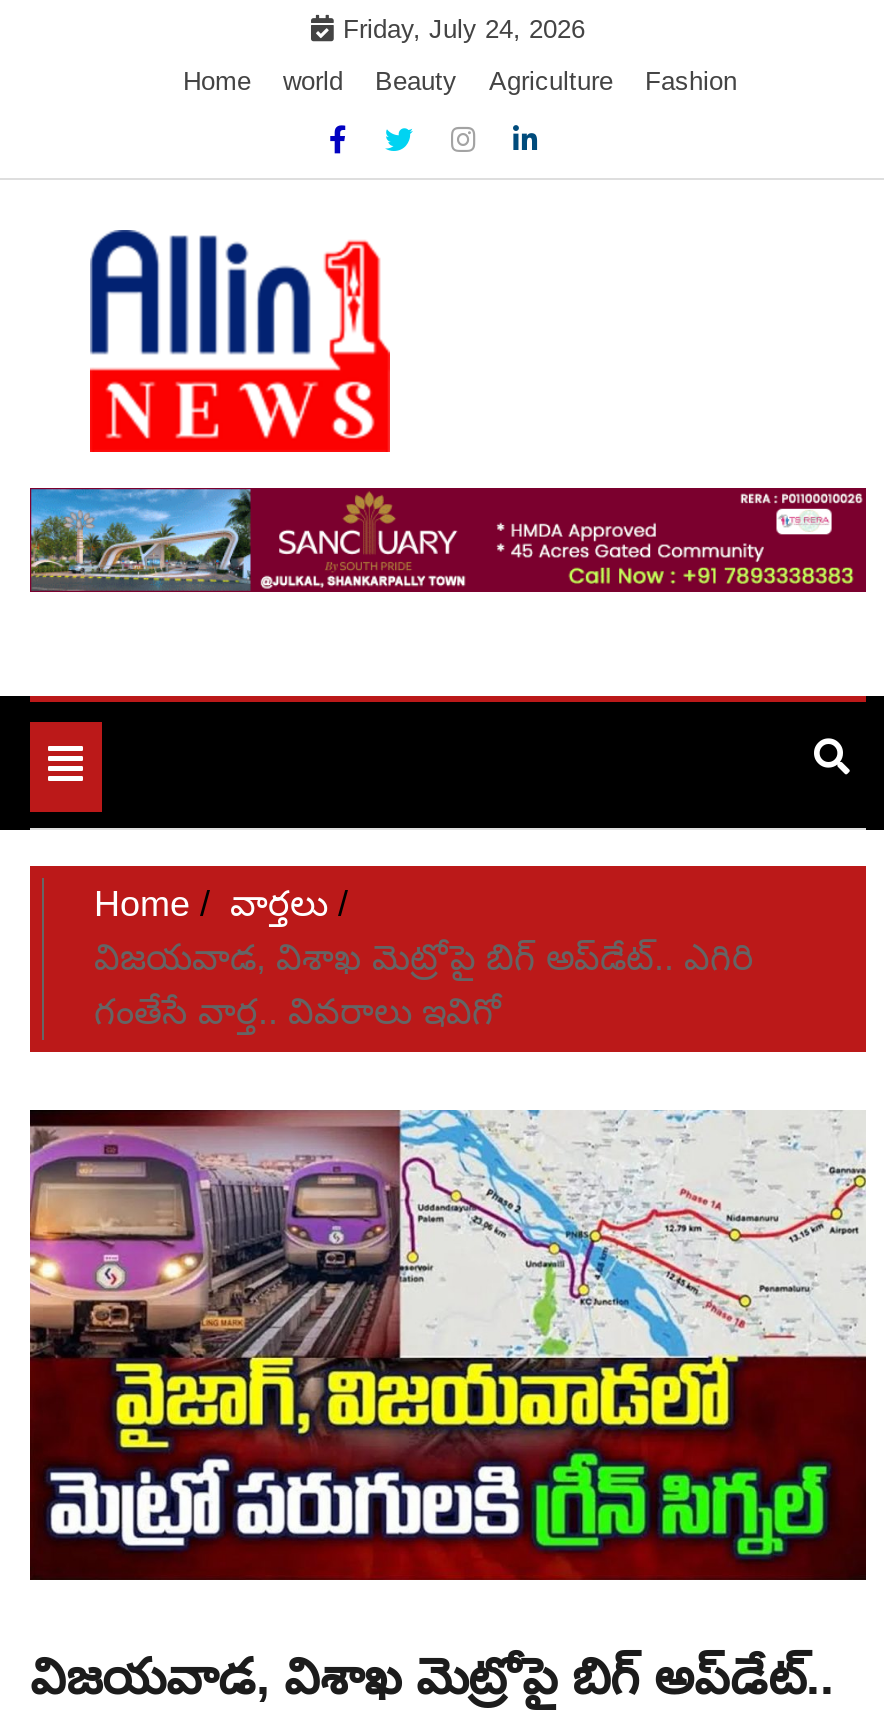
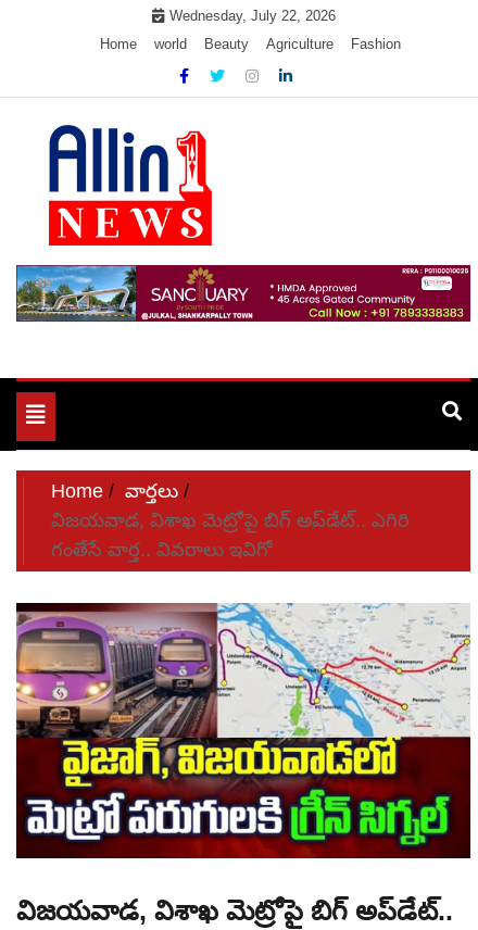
[343,14,585,44] Friday, July 24, 2026 -> [169,8,335,24] Wednesday, July 22, 2026

